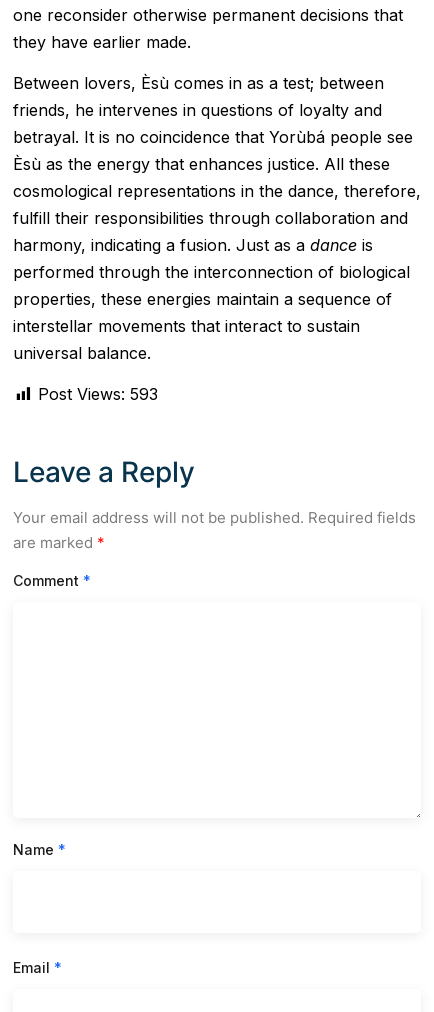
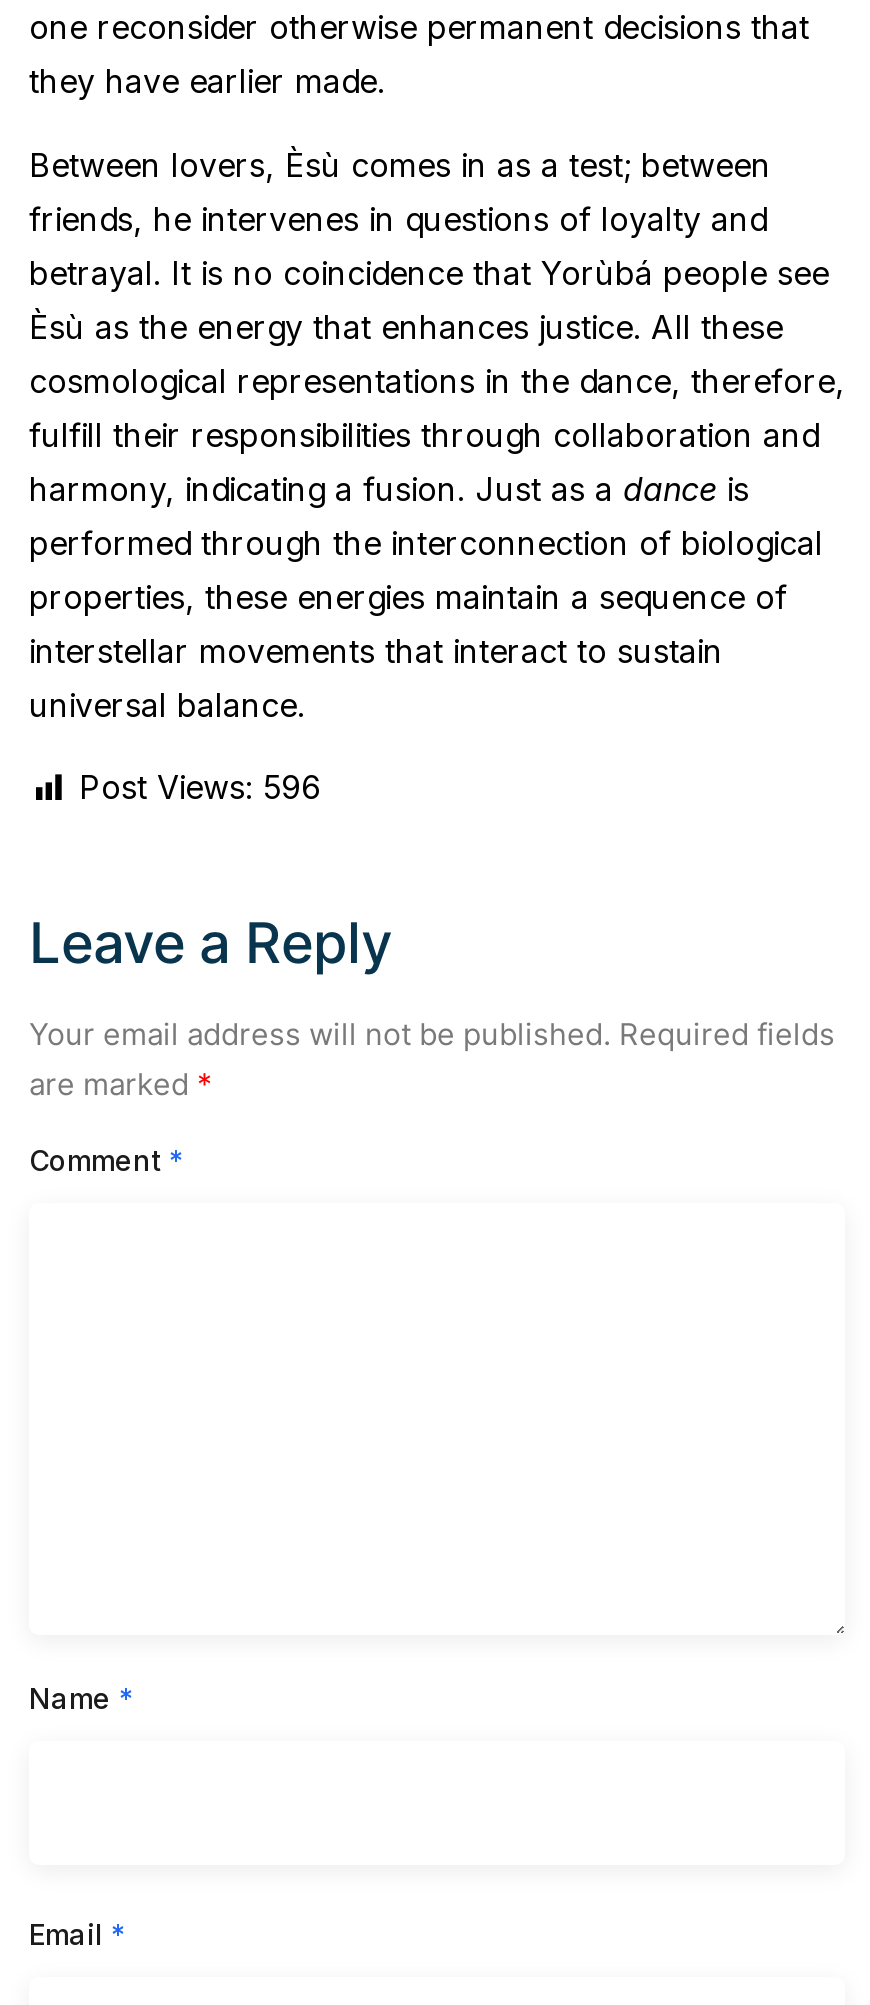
[38,384,158,404] Post Views: 593 -> [79,768,321,808] Post Views: 596

